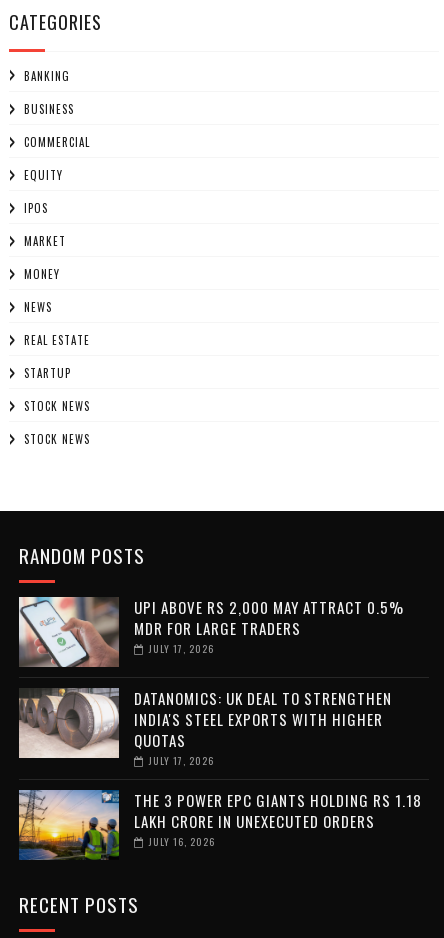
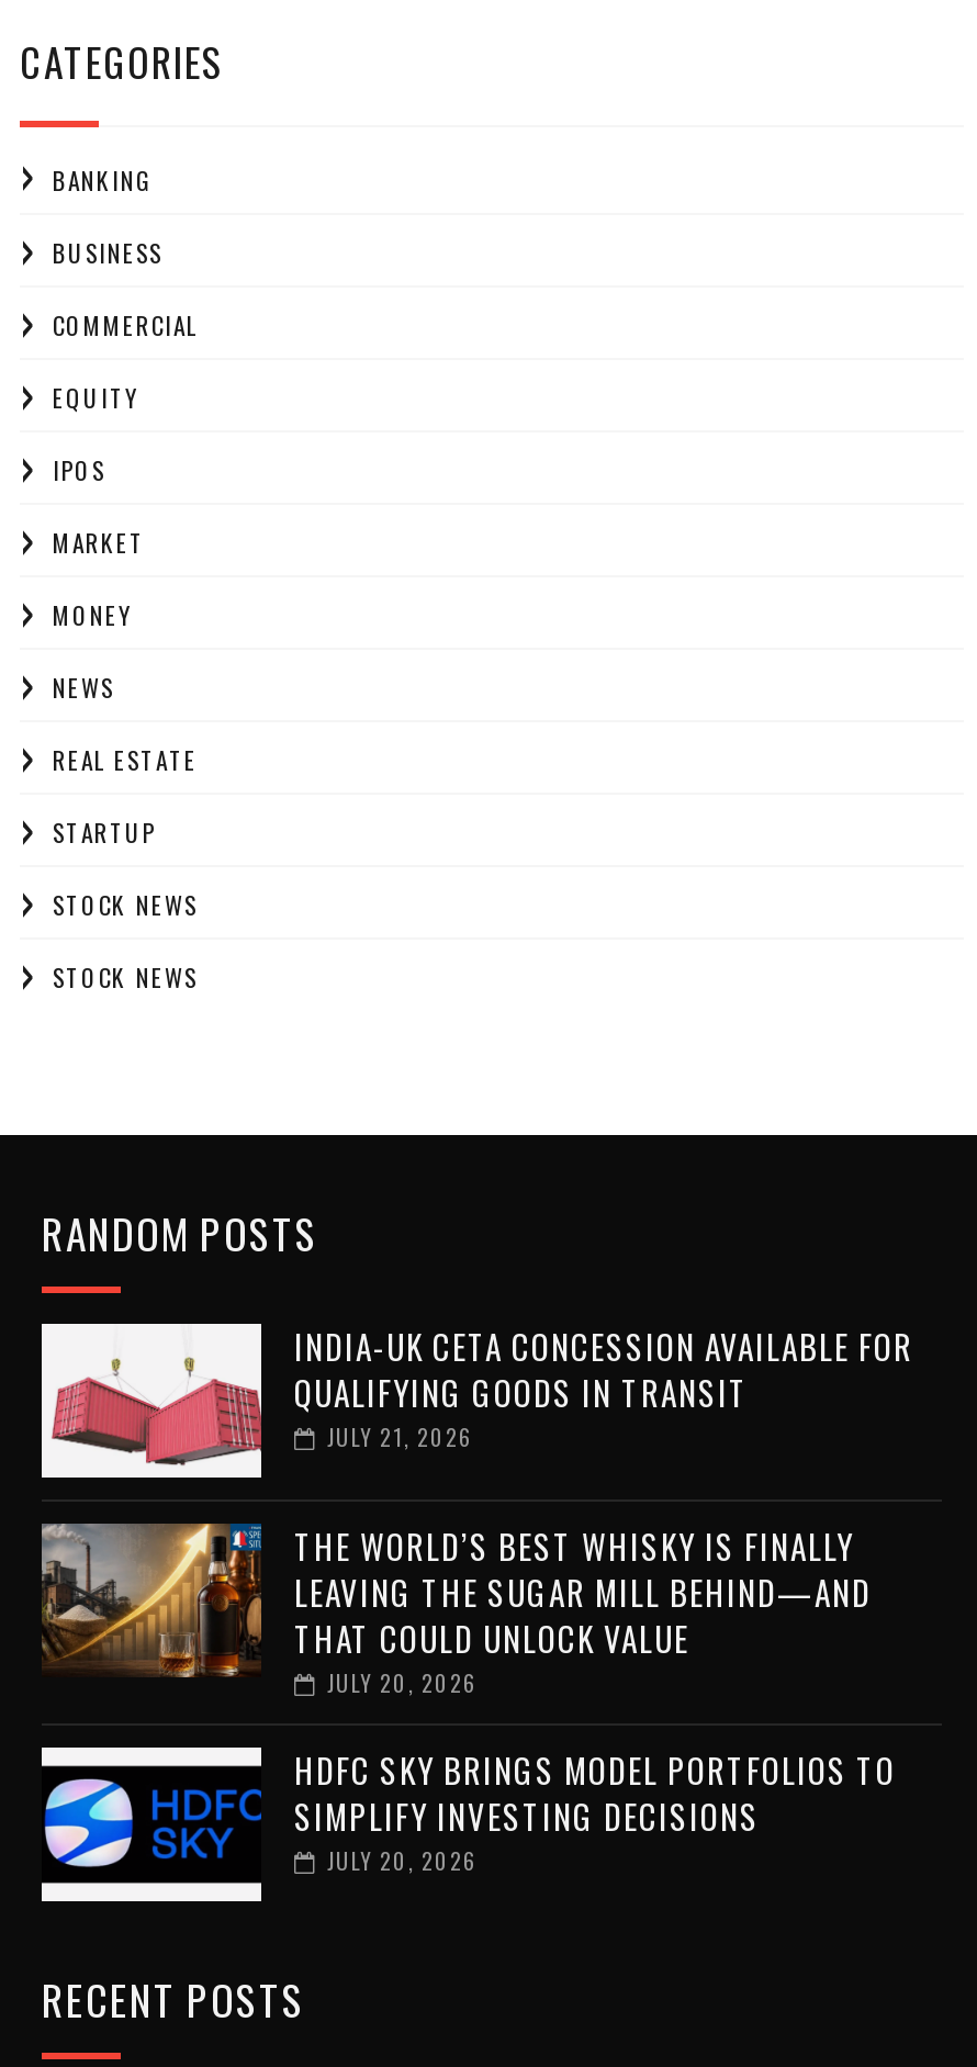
[19,596,404,668] [image] | UPI ABOVE RS 2,000 MAY ATTRACT 0.5% | MDR FOR LARGE TRADERS | JULY 17, 2026 -> [40,1322,913,1480] [image] | INDIA-UK CETA CONCESSION AVAILABLE FOR | QUALIFYING GOODS IN TRANSIT | JULY 21, 2026
[18,687,392,768] [image] | DATANOMICS: UK DEAL TO STRENGTHEN | INDIA'S STEEL EXPORTS WITH HIGHER | QUOTAS | JULY 17, 2026 -> [42,1522,872,1699] [image] | THE WORLD’S BEST WHISKY IS FINALLY | LEAVING THE SUGAR MILL BEHIND—AND | THAT COULD UNLOCK VALUE | JULY 20, 2026
[18,789,422,860] [image] | THE 3 POWER EPC GIANTS HOLDING RS 1.18 | LAKH CRORE IN UNEXECUTED ORDERS | JULY 16, 2026 -> [40,1745,896,1903] [image] | HDFC SKY BRINGS MODEL PORTFOLIOS TO | SIMPLIFY INVESTING DECISIONS | JULY 20, 2026

